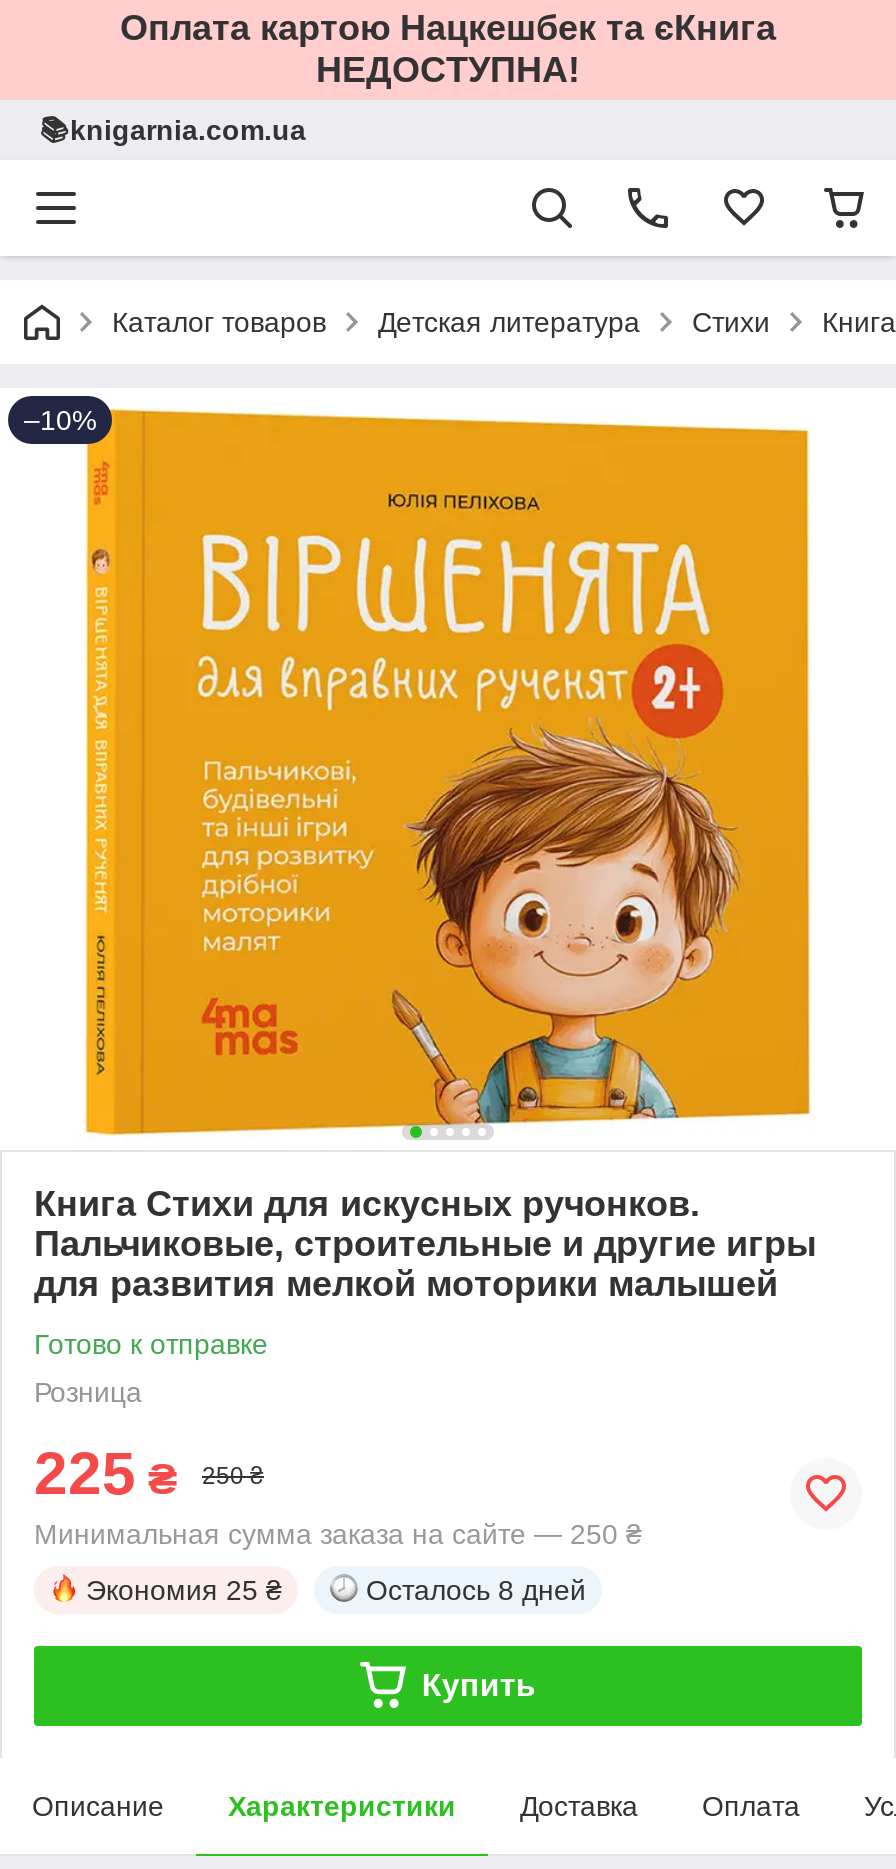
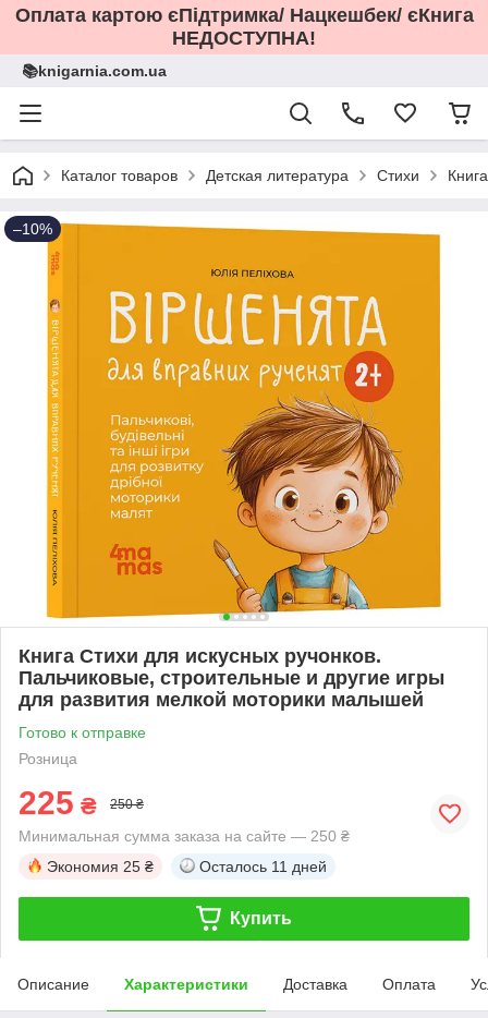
[120,8,776,48] Оплата картою Нацкешбек та єКнига -> [15,4,473,26] Оплата картою єПідтримка/ Нацкешбек/ єКнига
[366,1574,586,1606] Осталось 8 дней -> [199,858,327,875] Осталось 11 дней

